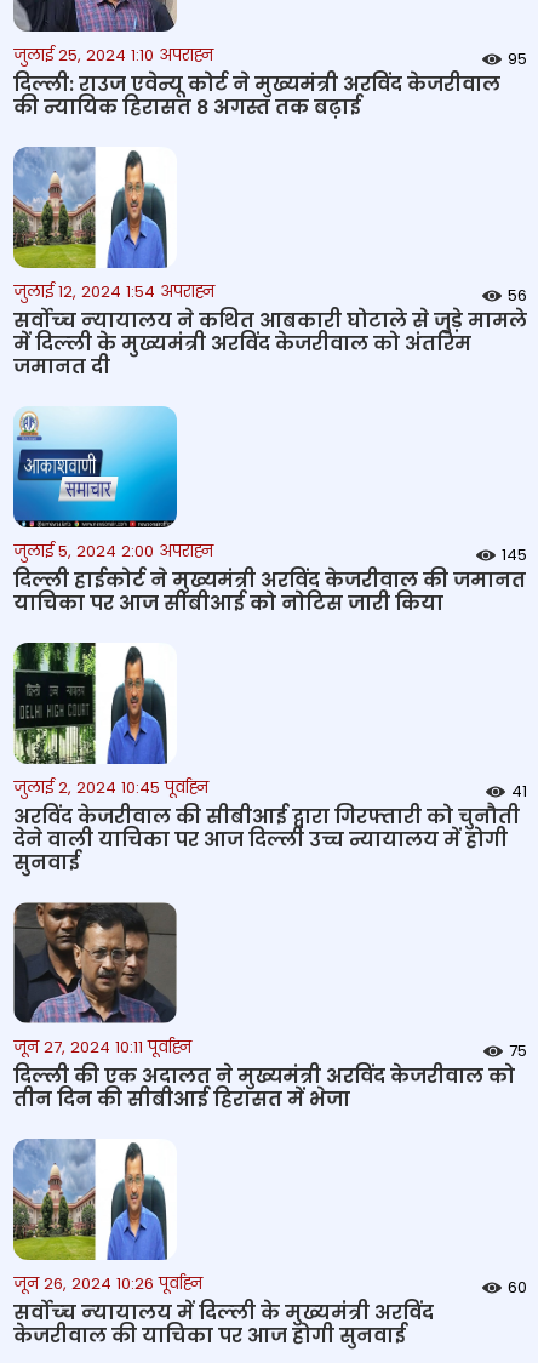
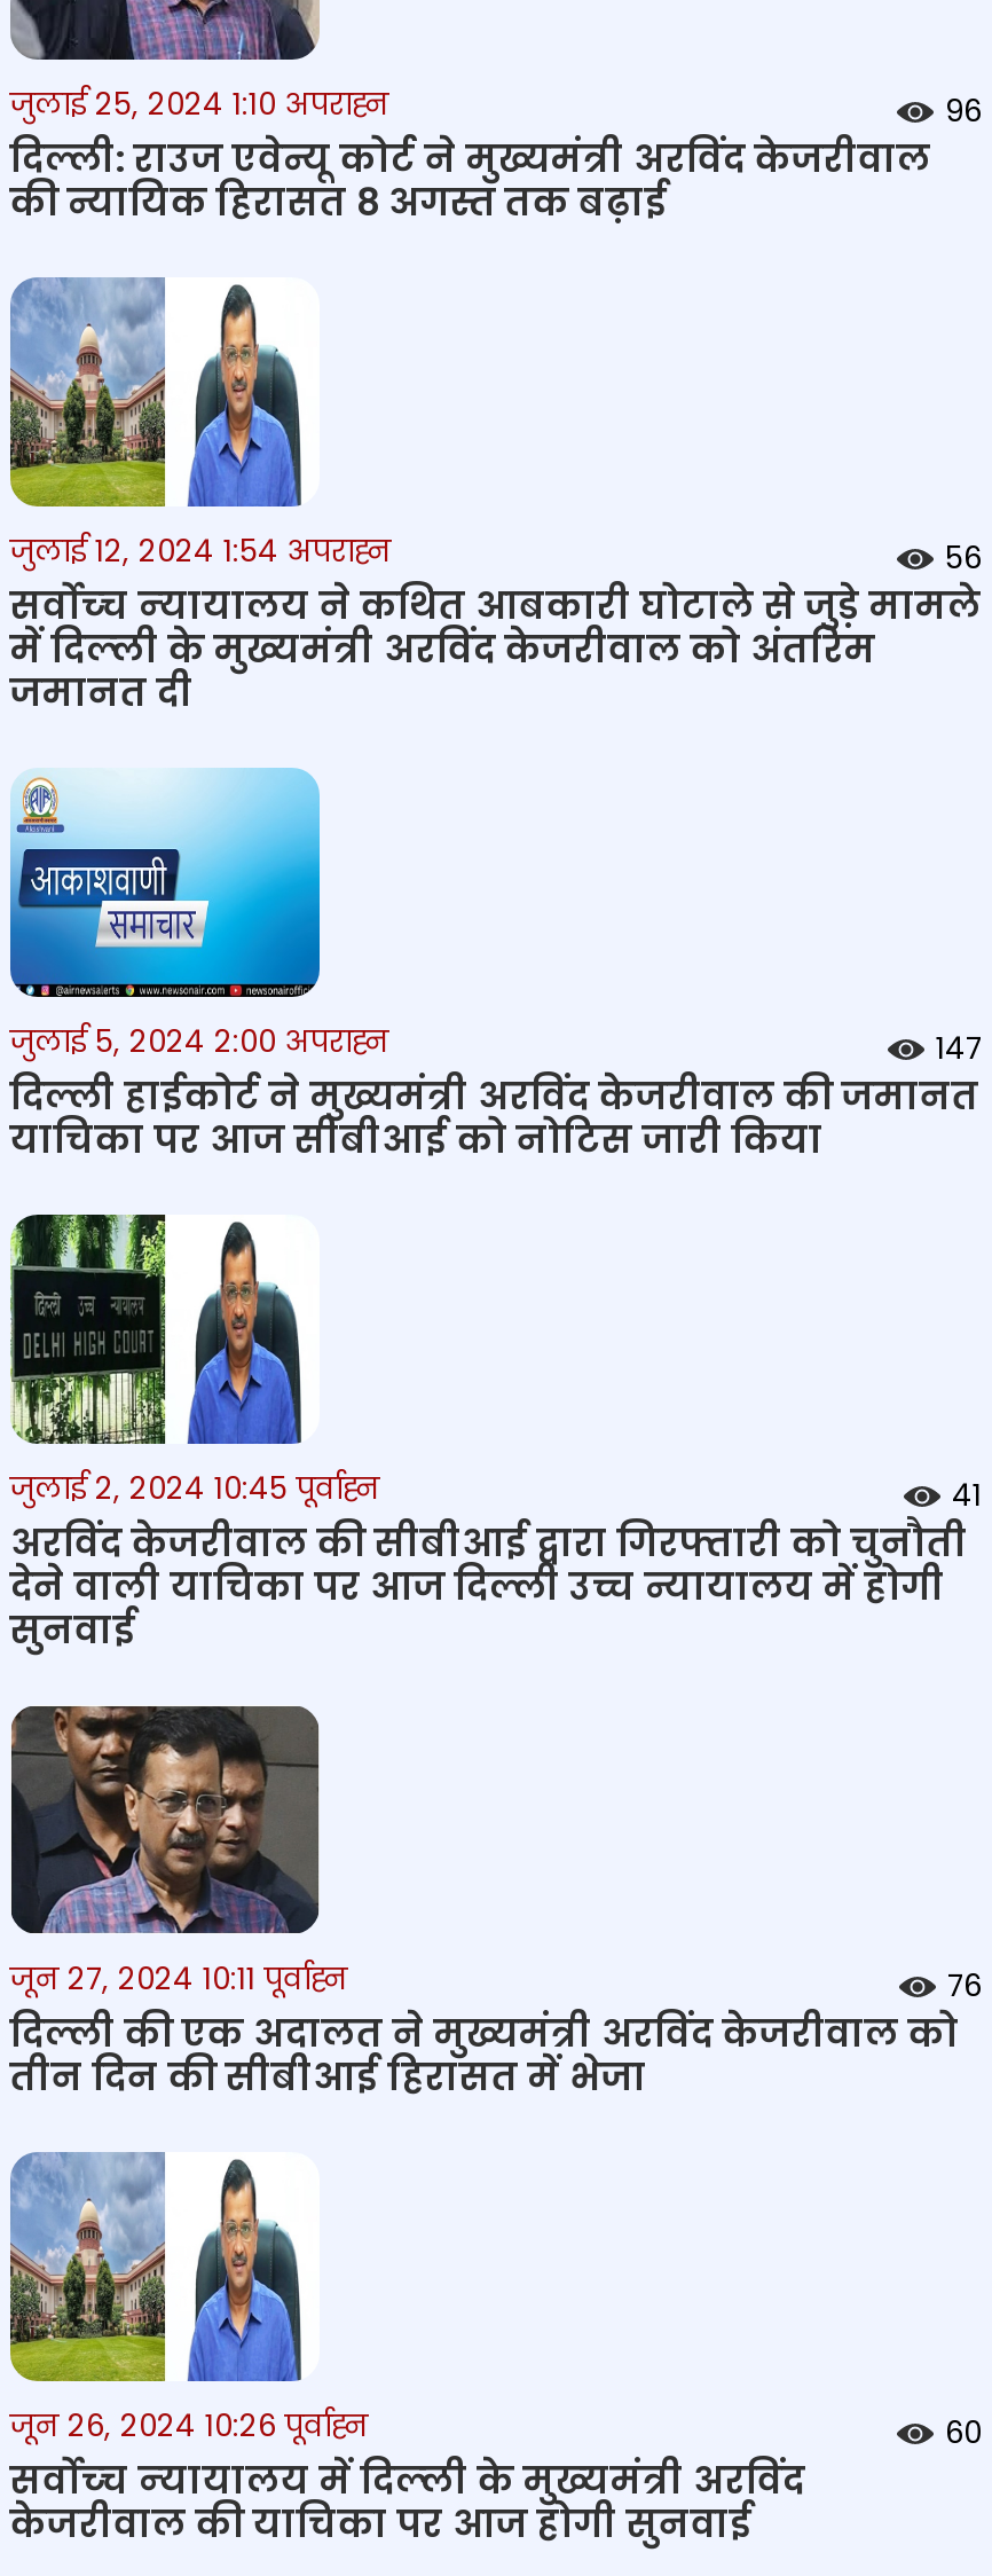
[508,47,527,70] 95 -> [945,89,982,133] 96
[502,543,527,566] 145 -> [936,1027,982,1070] 147
[509,1039,527,1062] 75 -> [947,1964,982,2008] 76

